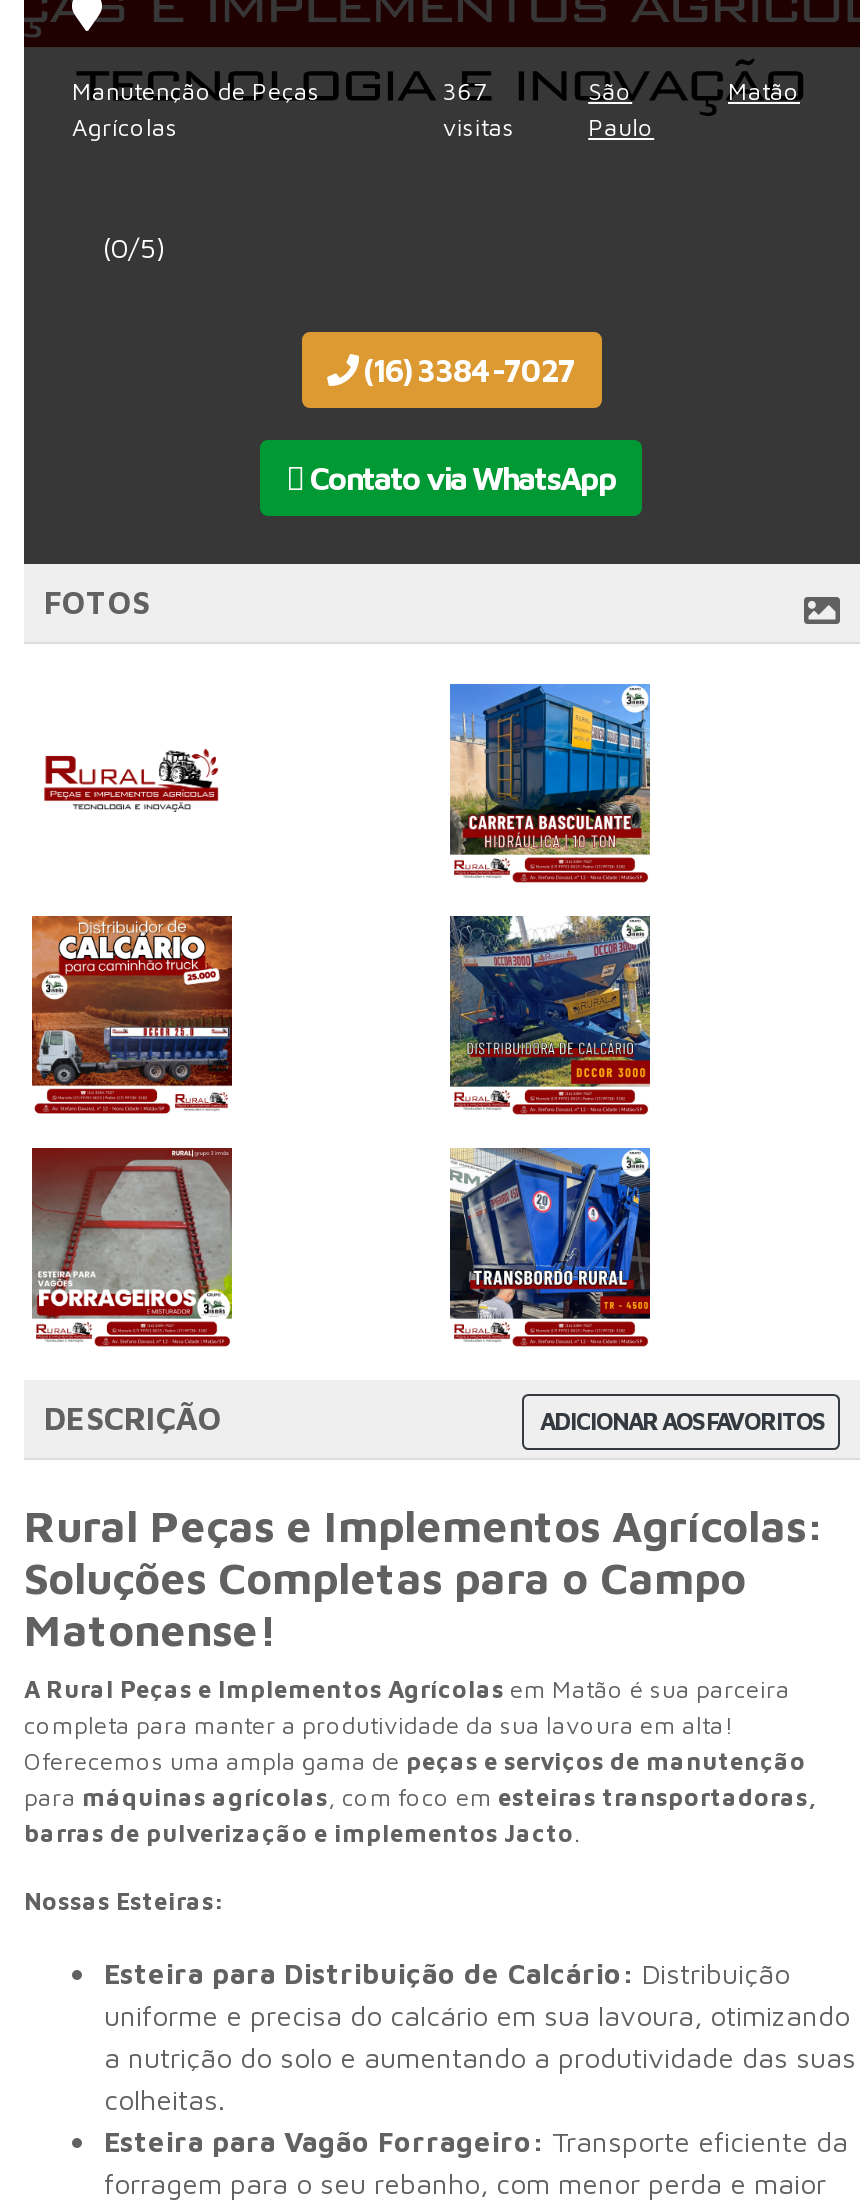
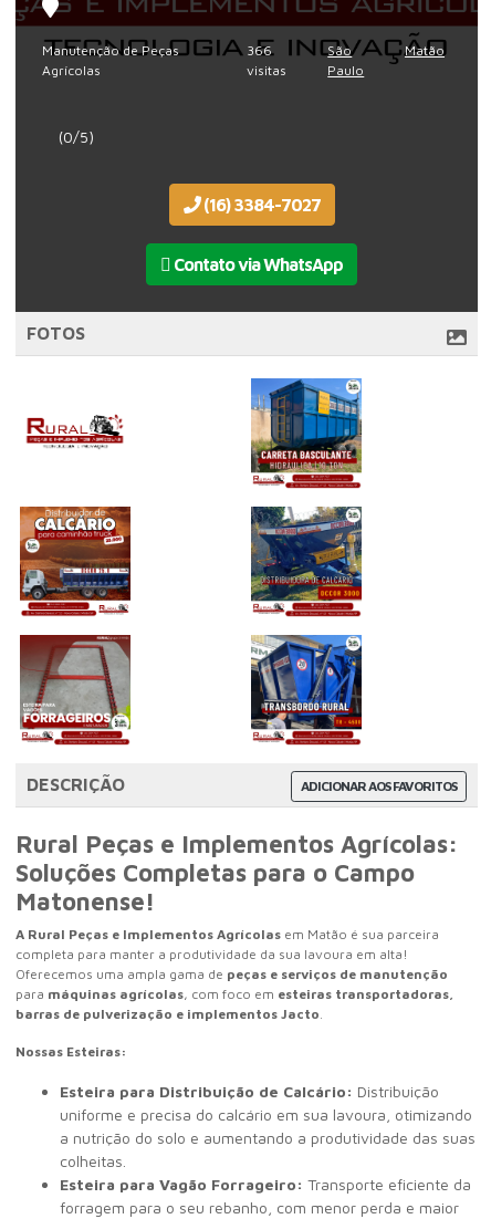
[443,76,487,106] 367 -> [246,42,272,59] 366

